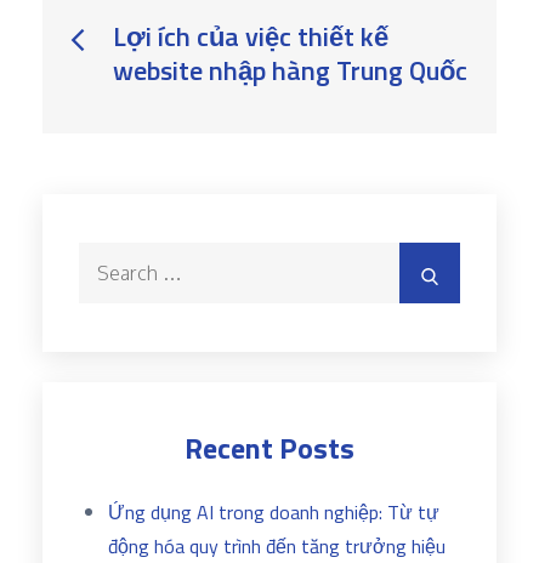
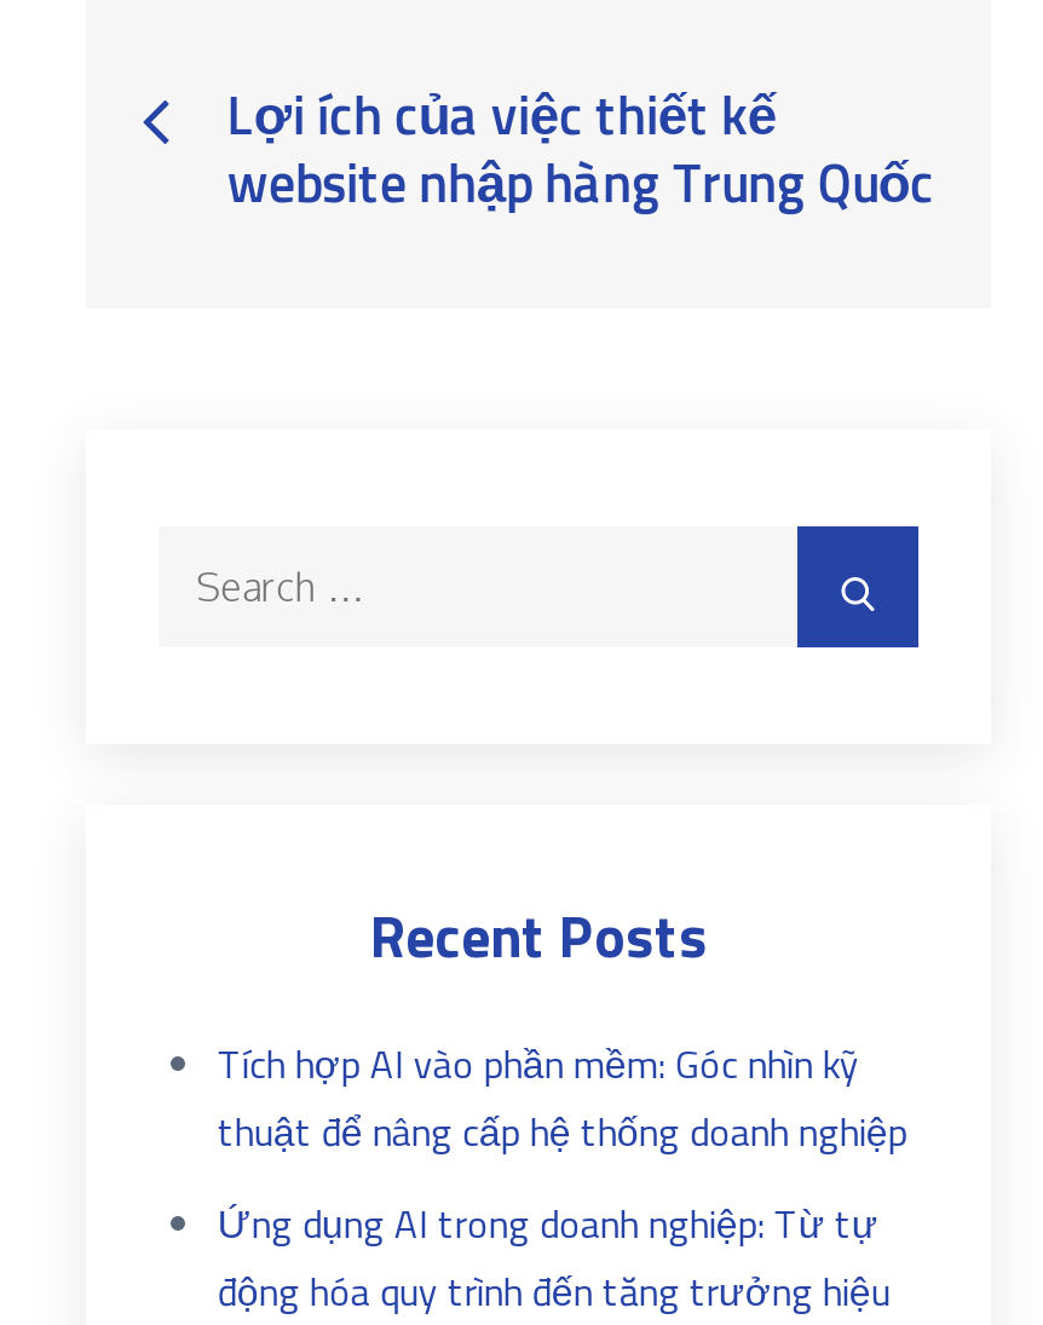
none -> [218,1035,907,1160] Tích hợp AI vào phần mềm: Góc nhìn kỹ | thuật để nâng cấp hệ thống doanh nghiệp

